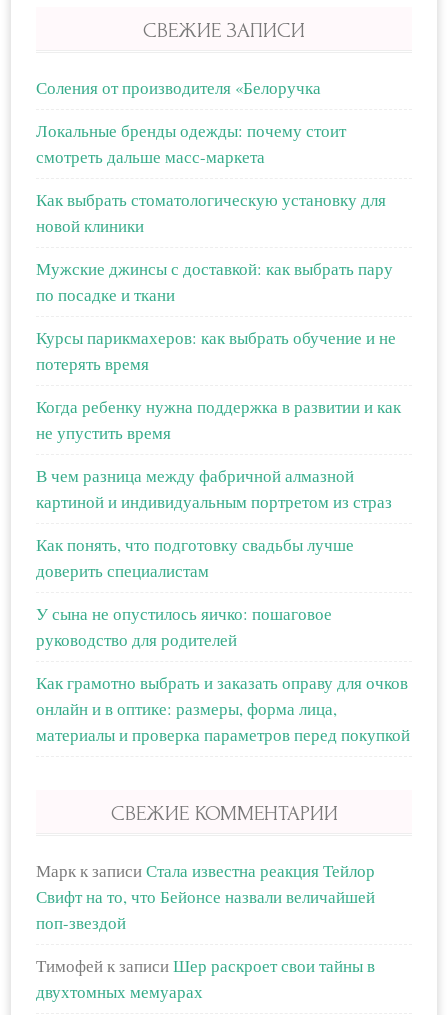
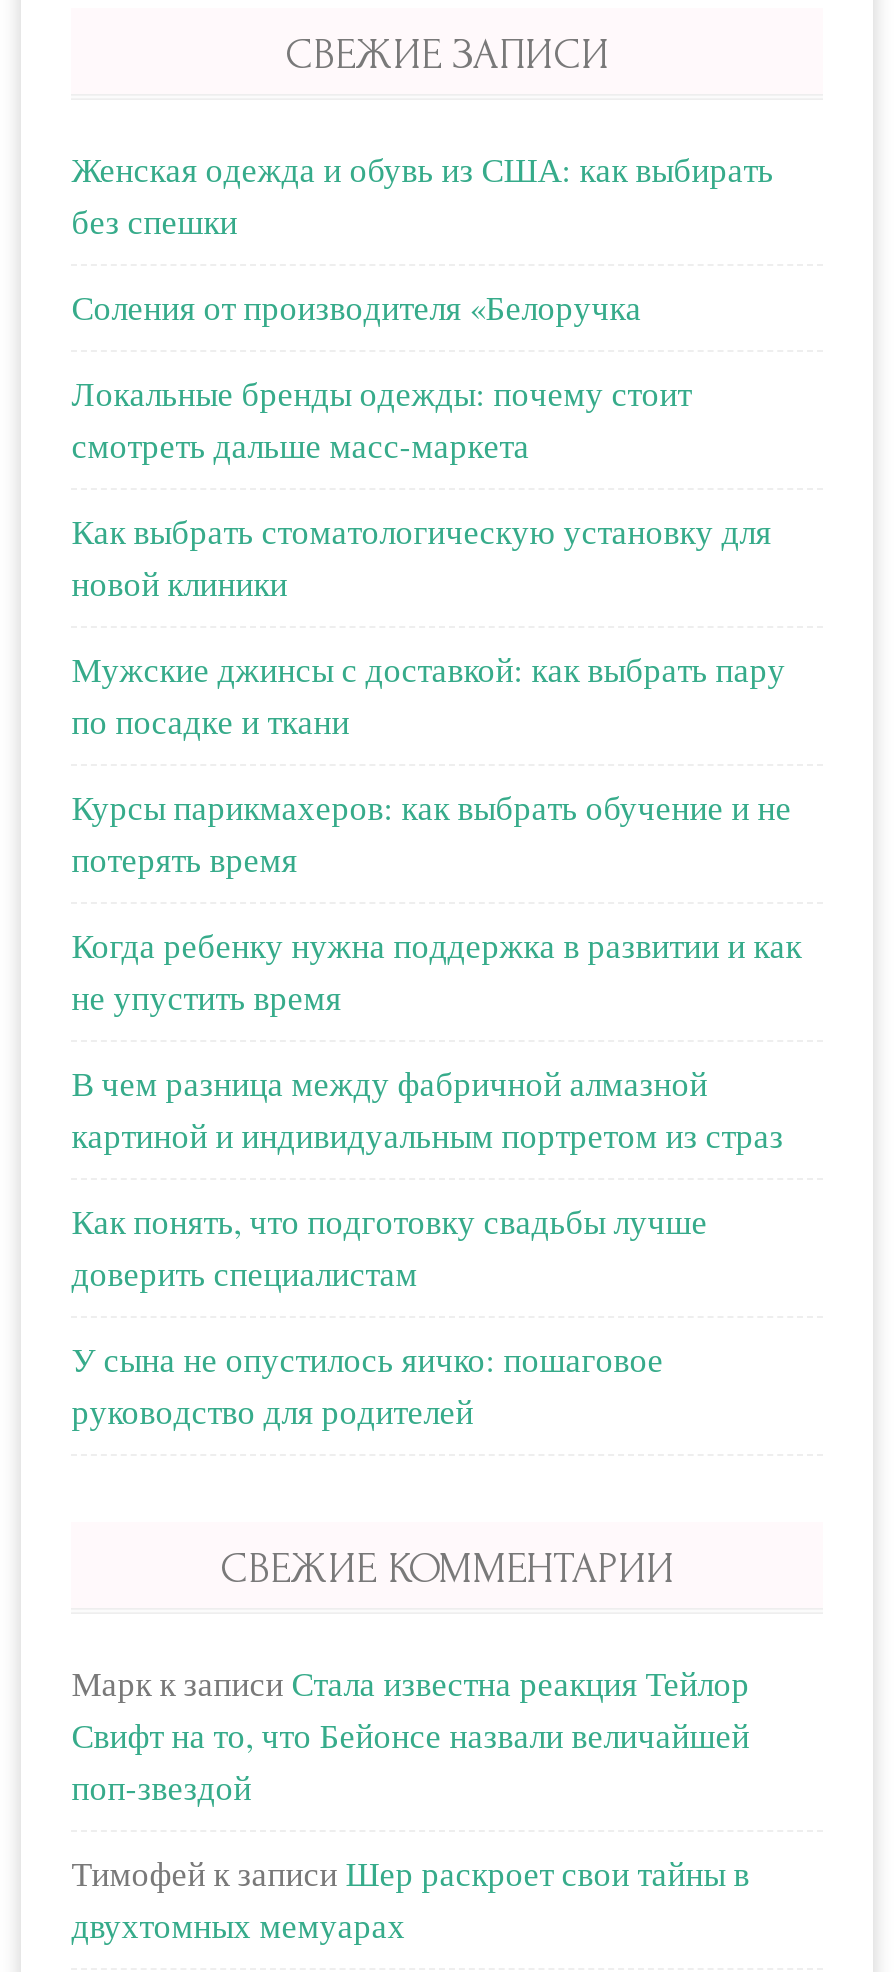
none -> [71,146,773,244] Женская одежда и обувь из США: как выбирать | без спешки
moved [36,76,401,651] -> [71,284,801,1434]: Соления от производителя «Белоручка | Локальные бренды одежды: почему стоит | смотреть дальше масс-маркета | ... | У сына не опустилось яичко: пошаговое | руководство для родителей
[36,671,410,746] Как грамотно выбрать и заказать оправу для очков | онлайн и в оптике: размеры, форма лица, | материалы и проверка параметров перед покупкой -> none

